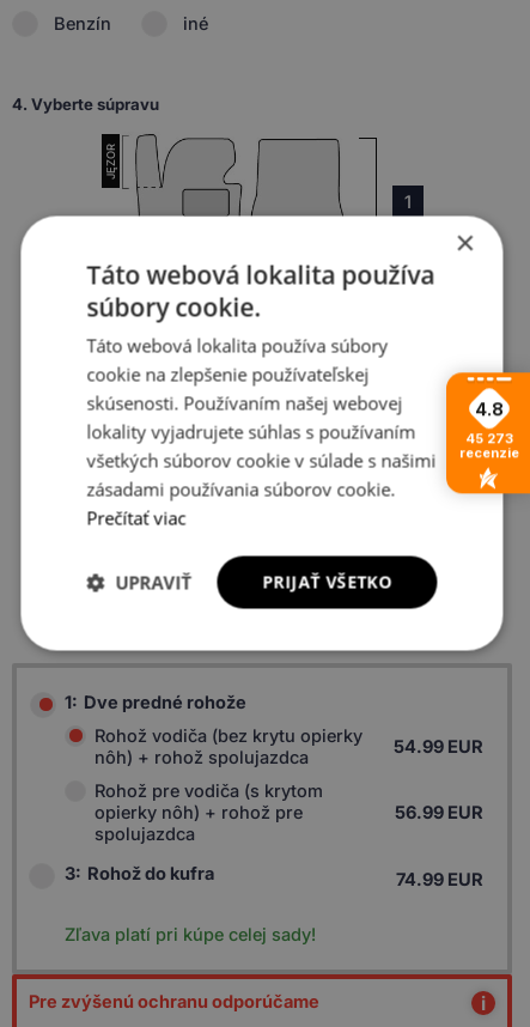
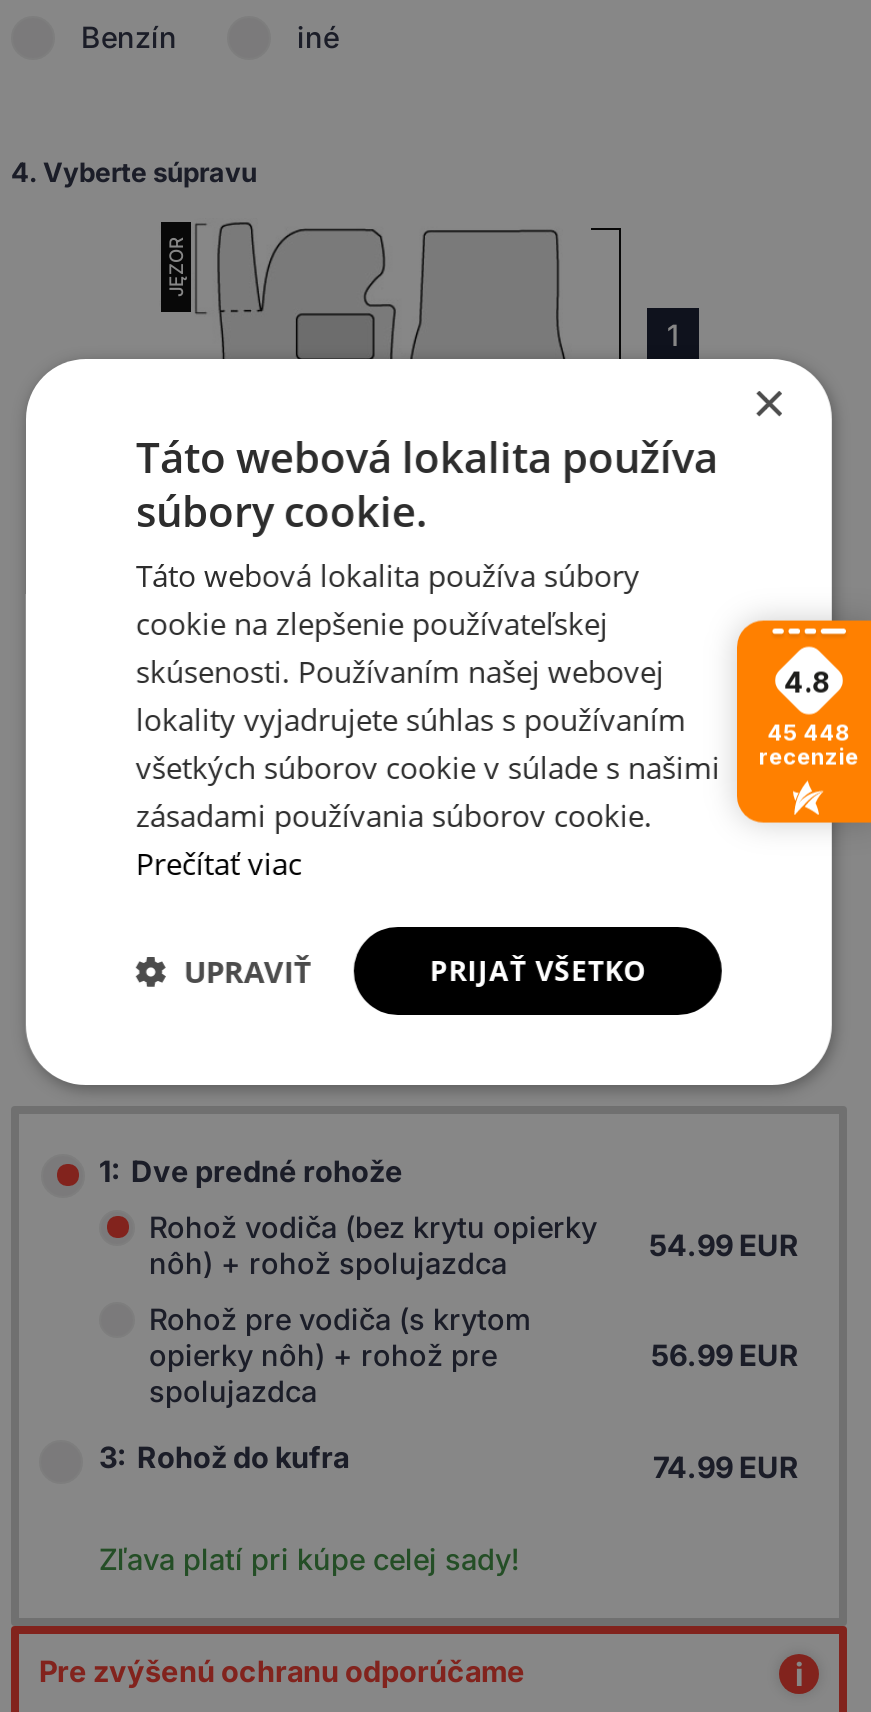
[465,430,513,447] 45 273 -> [767,719,851,747] 45 448

